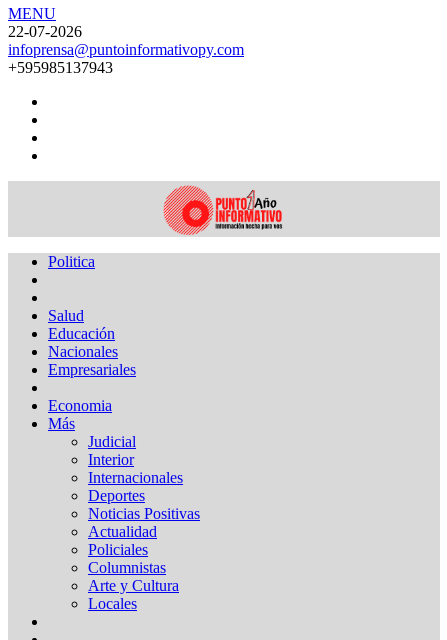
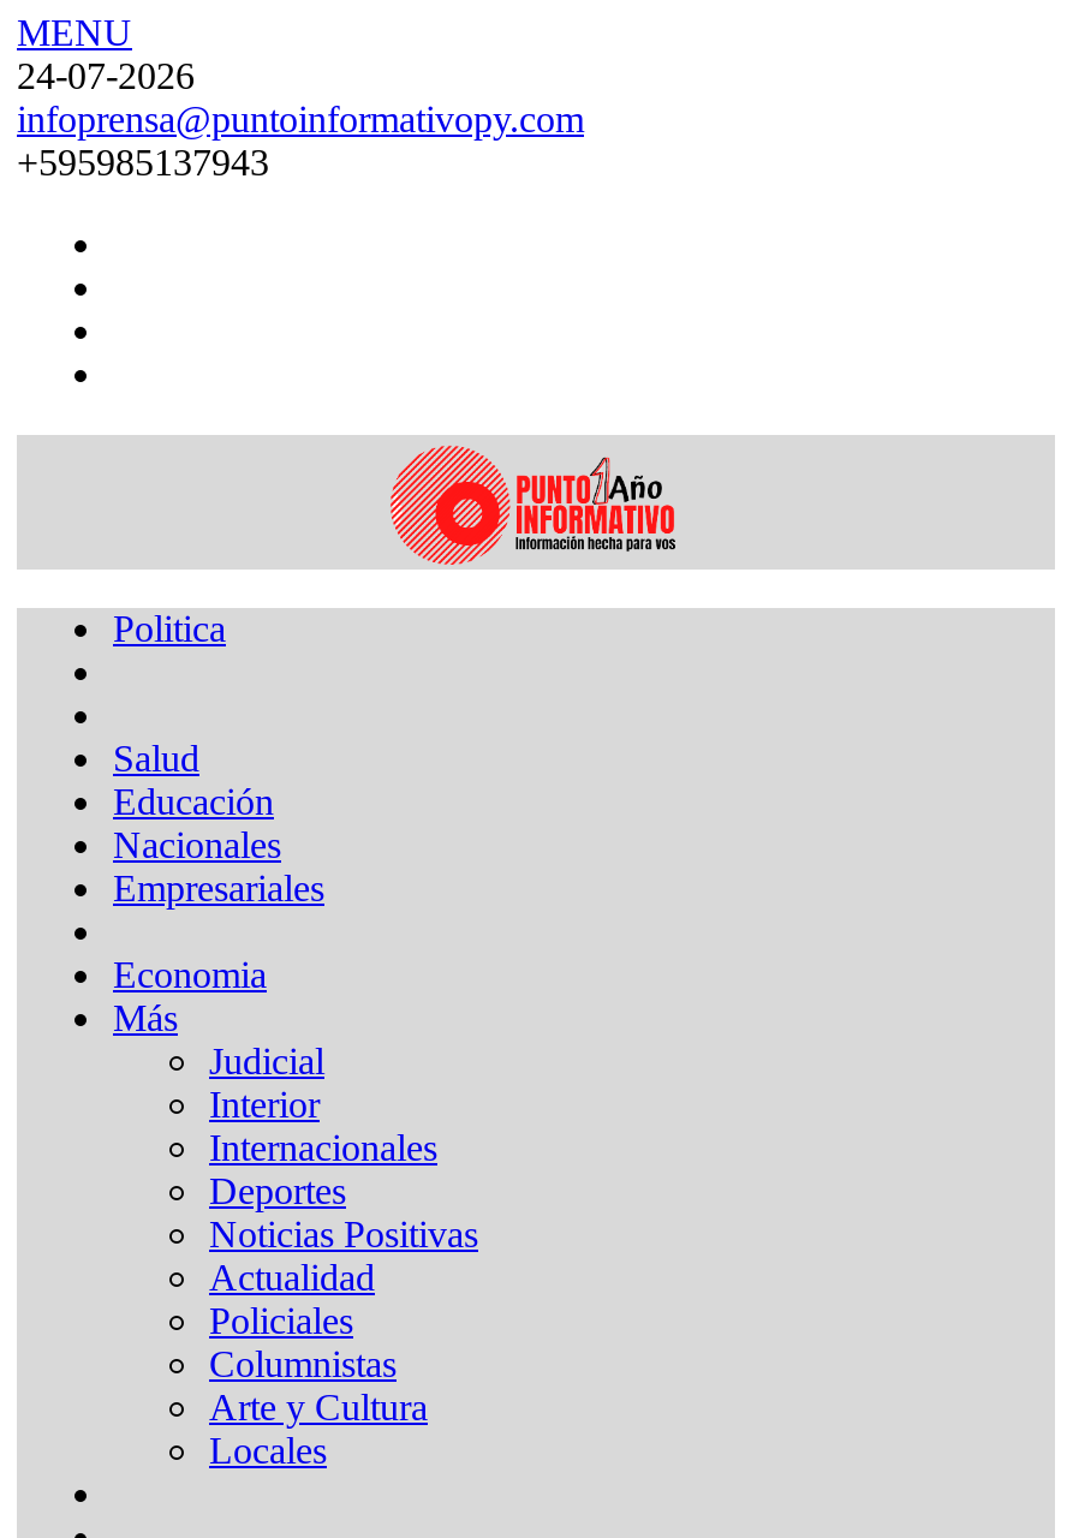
[8,23,82,40] 22-07-2026 -> [17,55,195,96] 24-07-2026

